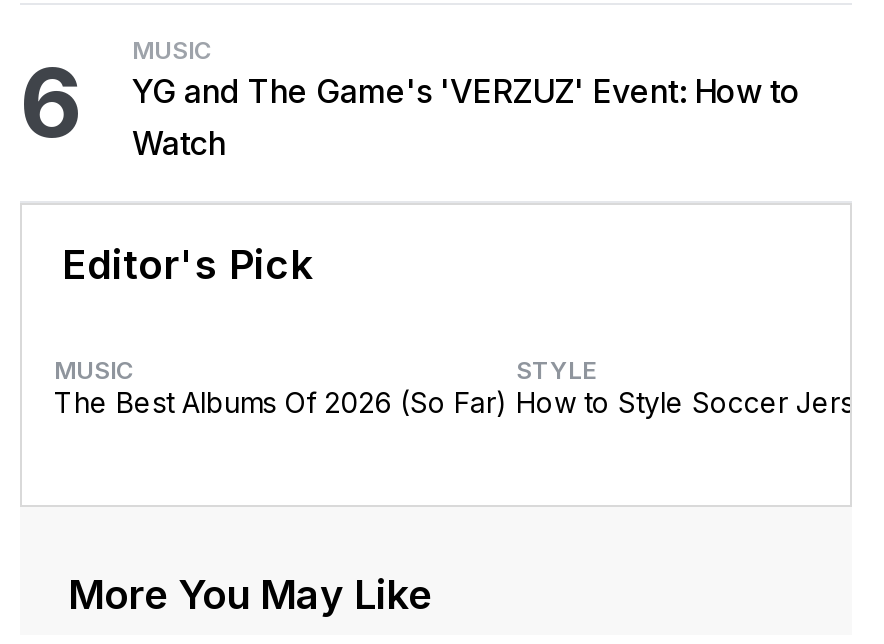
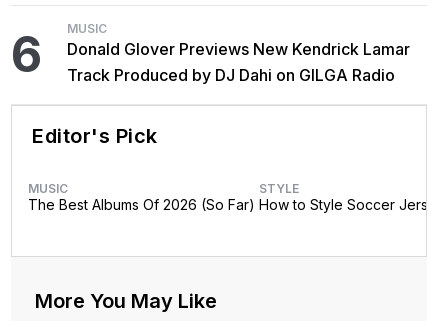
[132,72,800,164] YG and The Game's 'VERZUZ' Event: How to | Watch -> [67,39,410,85] Donald Glover Previews New Kendrick Lamar | Track Produced by DJ Dahi on GILGA Radio

